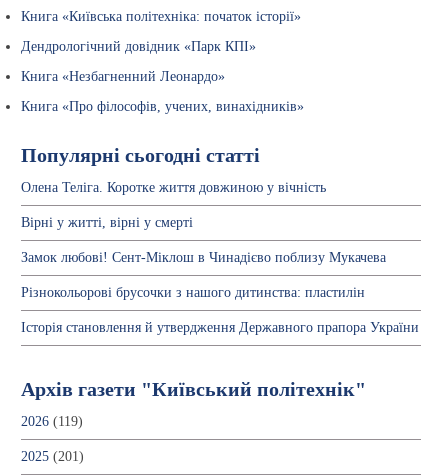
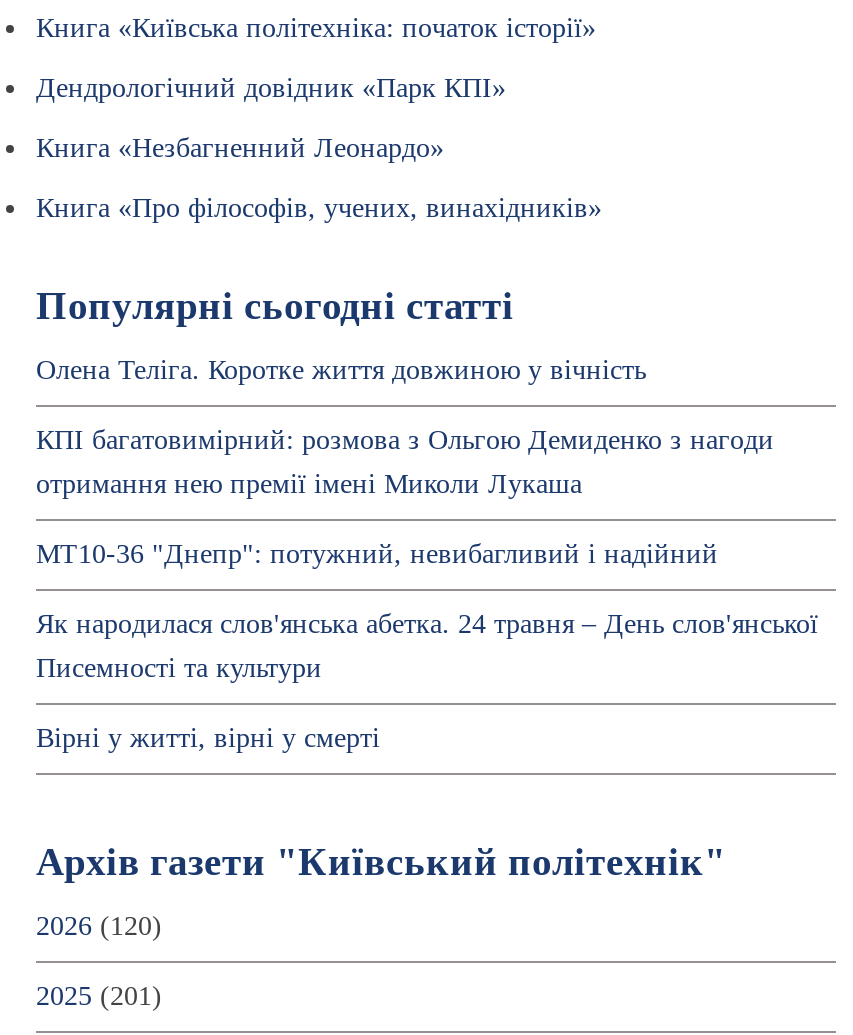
none -> [36,424,818,682] КПІ багатовимірний: розмова з Ольгою Демиденко з нагоди | отримання нею премії імені Миколи Лукаша | МТ10-36 "Днепр": потужний, невибагливий і надійний | Як народилася слов'янська абетка. 24 травня – День слов'янської | Писемності та культури
moved [21,214,193,229] -> [36,722,380,752]: Вірні у житті, вірні у смерті
[21,249,419,334] Замок любові! Сент-Міклош в Чинадієво поблизу Мукачева | Різнокольорові брусочки з нашого дитинства: пластилін | Історія становлення й утвердження Державного прапора України -> none
[21,413,83,428] 2026 (119) -> [36,910,162,940] 2026 (120)

